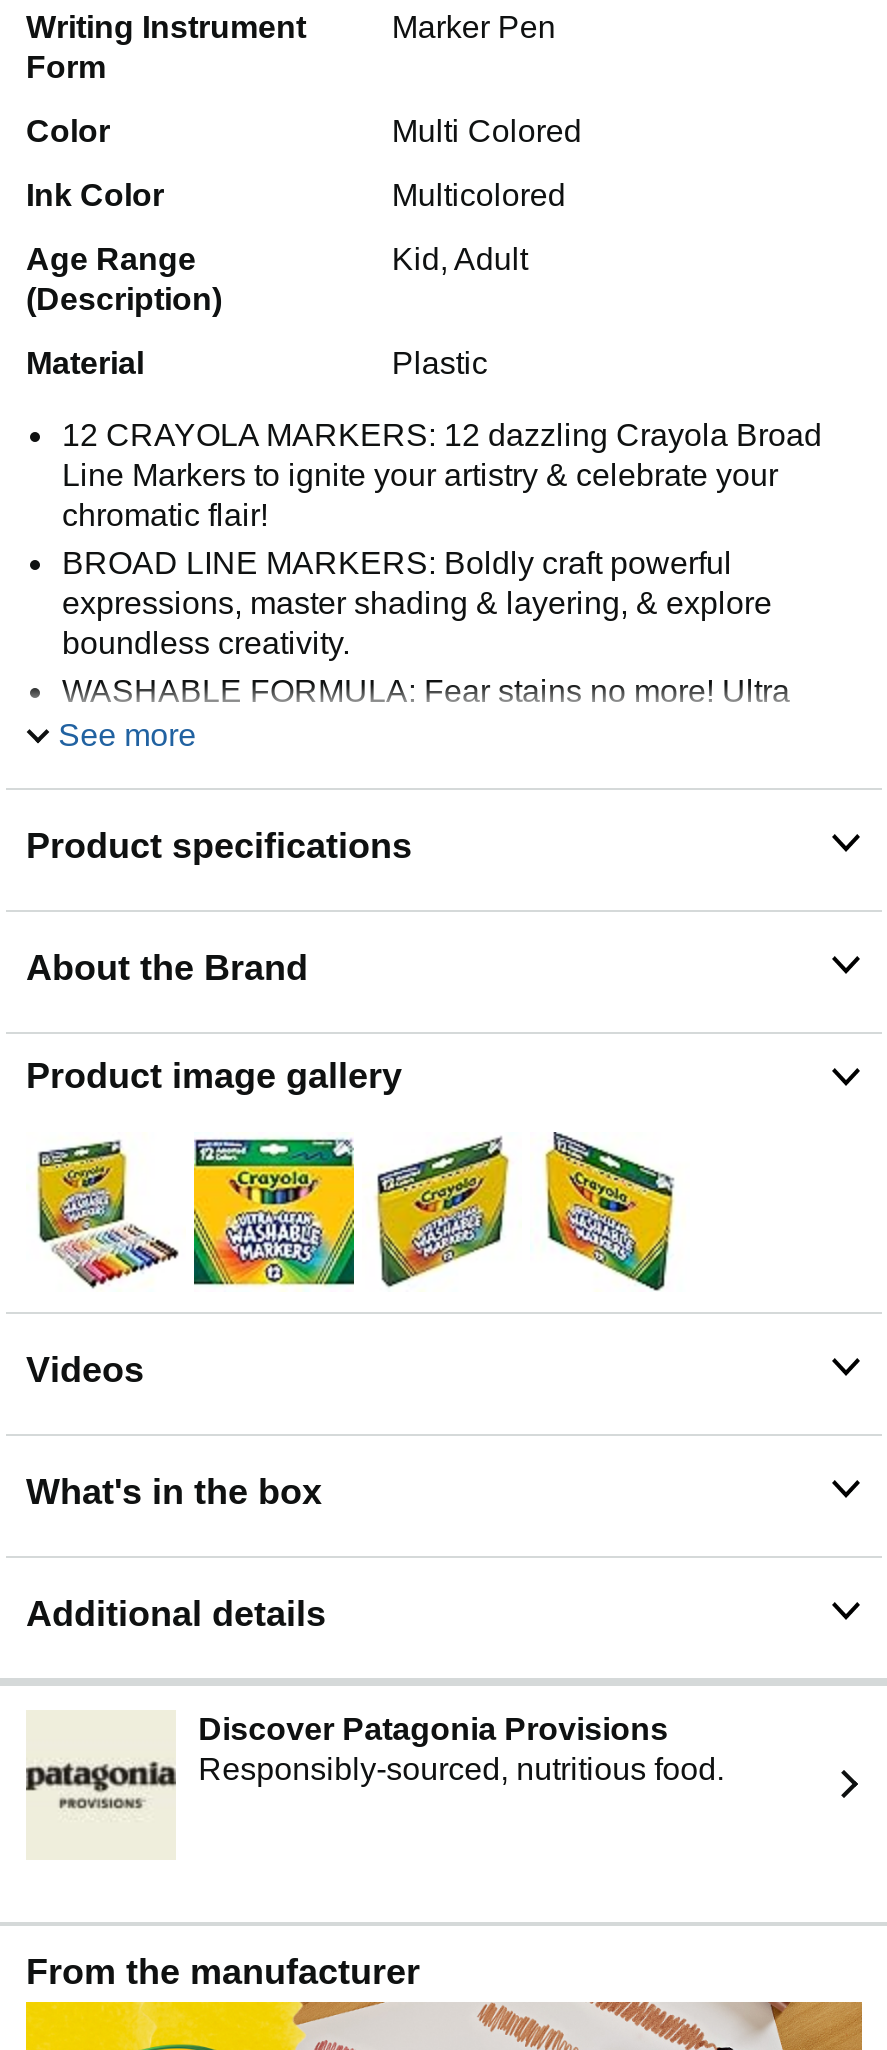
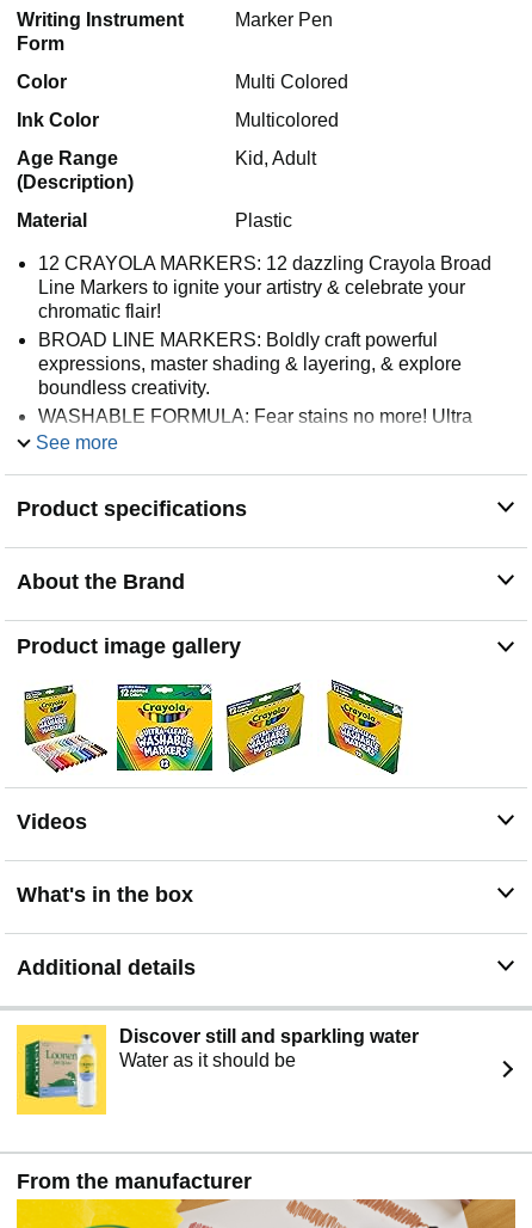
[24,1710,724,1860] [image] | Discover Patagonia Provisions | Responsibly-sourced, nutritious food. -> [16,1024,419,1116] [image] | Discover still and sparkling water | Water as it should be

